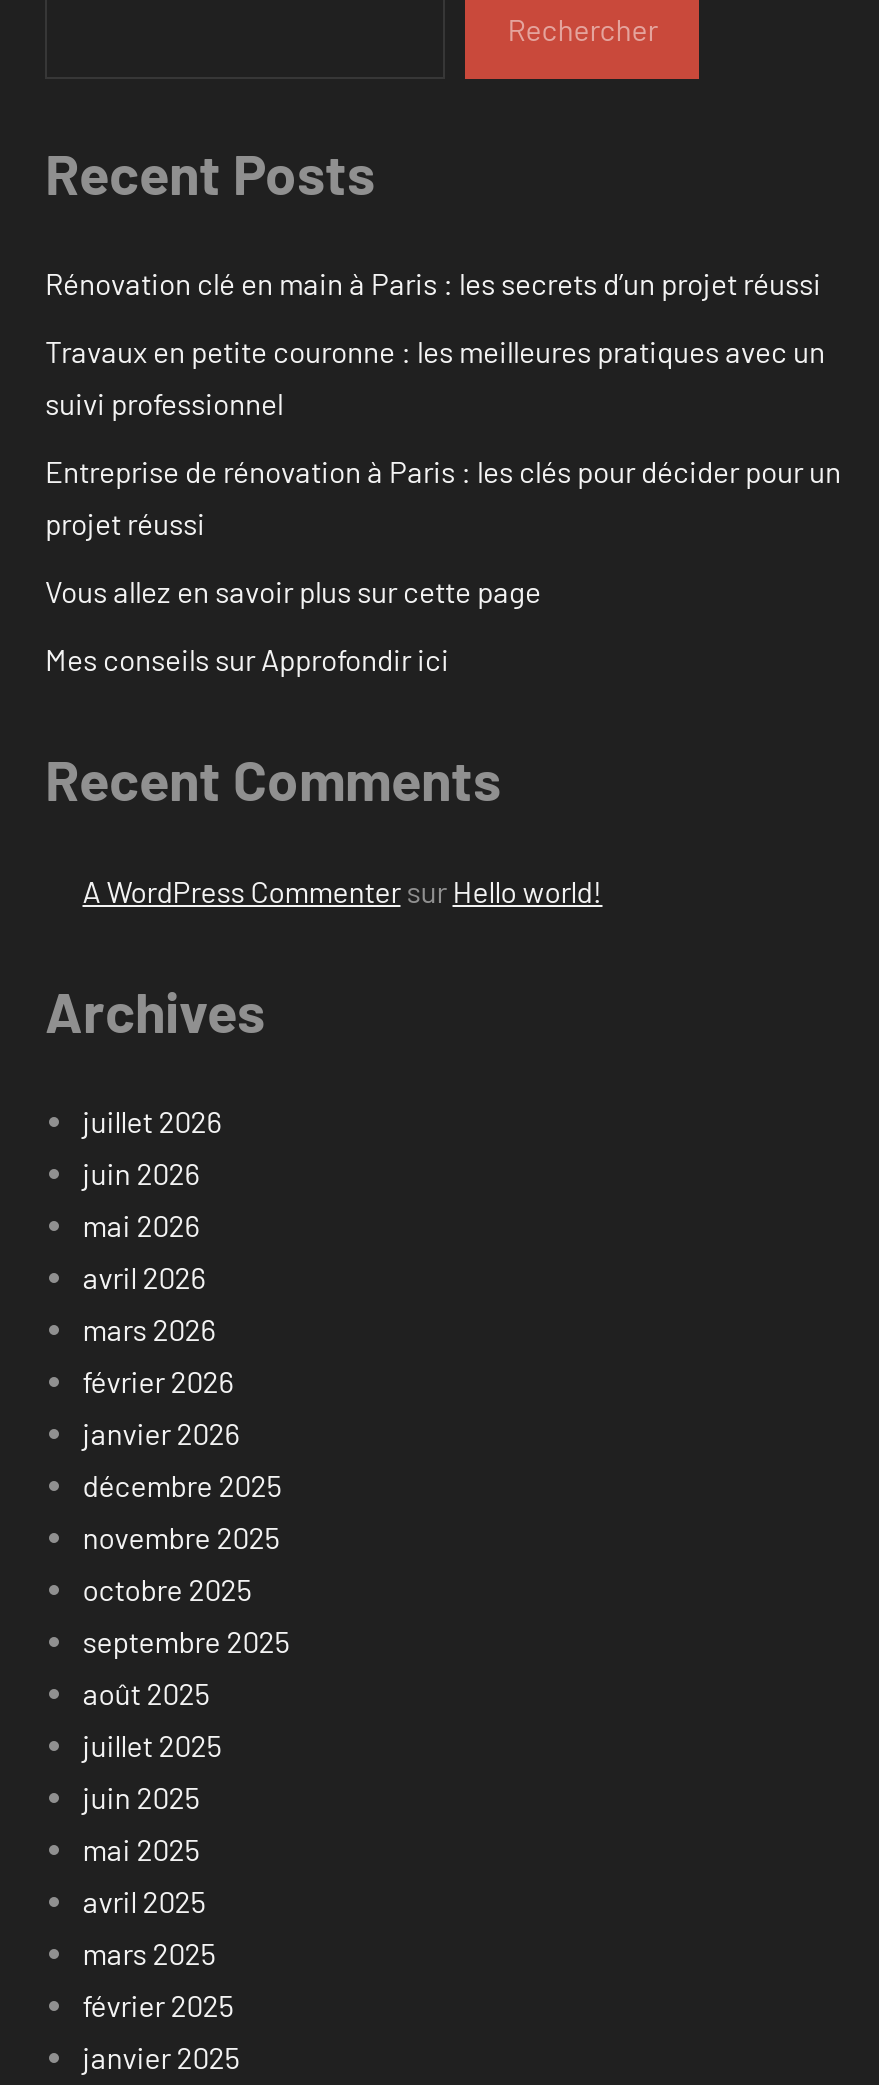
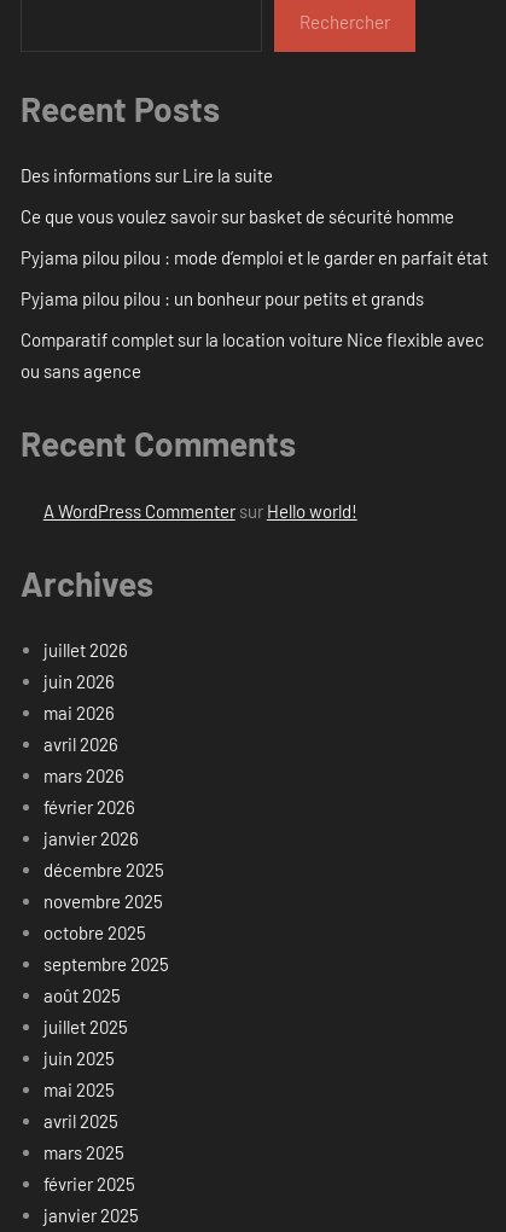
[45,266,821,302] Rénovation clé en main à Paris : les secrets d’un projet réussi -> [21,165,273,186] Des informations sur Lire la suite
[45,334,825,422] Travaux en petite couronne : les meilleures pratiques avec un | suivi professionnel -> [21,206,454,227] Ce que vous voulez savoir sur basket de sécurité homme
[45,454,841,542] Entreprise de rénovation à Paris : les clés pour décider pour un | projet réussi -> [21,247,488,269] Pyjama pilou pilou : mode d’emploi et le garder en parfait état
[45,574,541,610] Vous allez en savoir plus sur cette page -> [21,288,424,310] Pyjama pilou pilou : un bonheur pour petits et grands
[45,642,449,678] Mes conseils sur Approfondir ici -> [21,329,484,382] Comparatif complet sur la location voiture Nice flexible avec | ou sans agence

